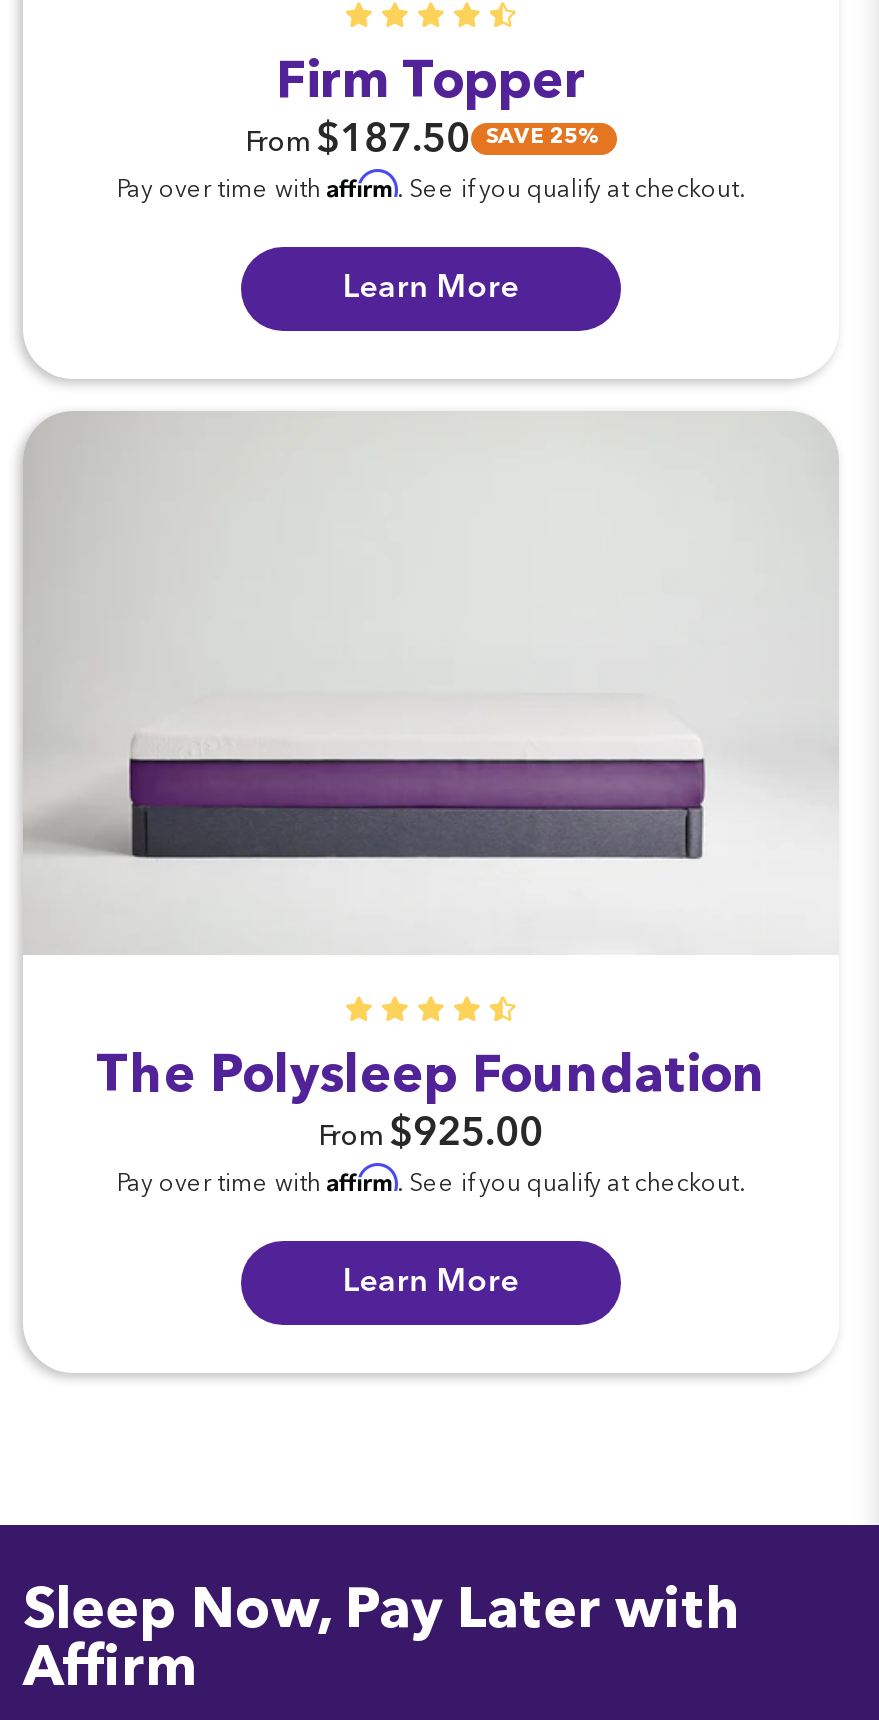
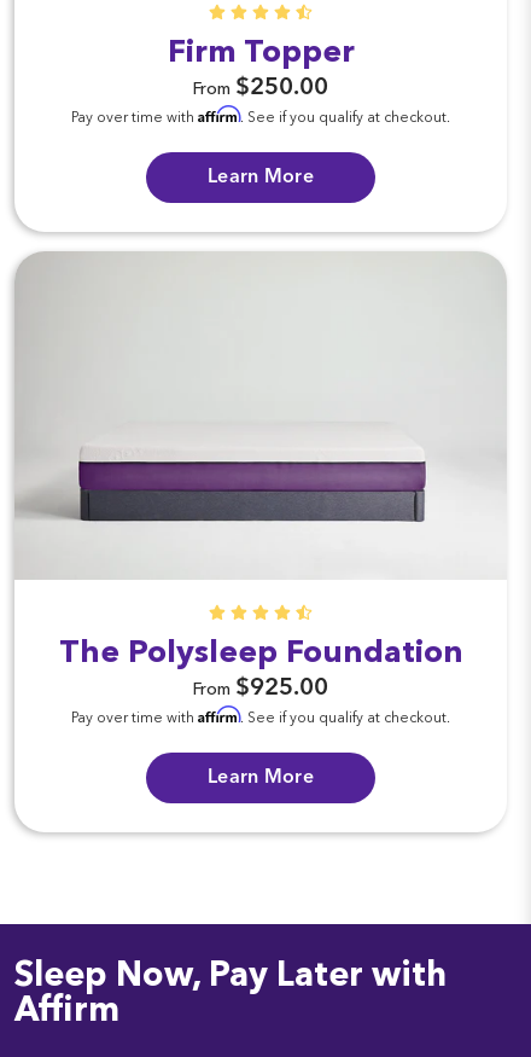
[246,121,600,161] From $187.50 | SAVE 25% -> [193,76,328,100] From $250.00

